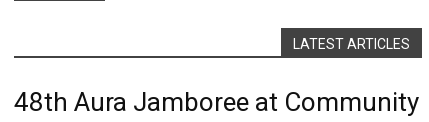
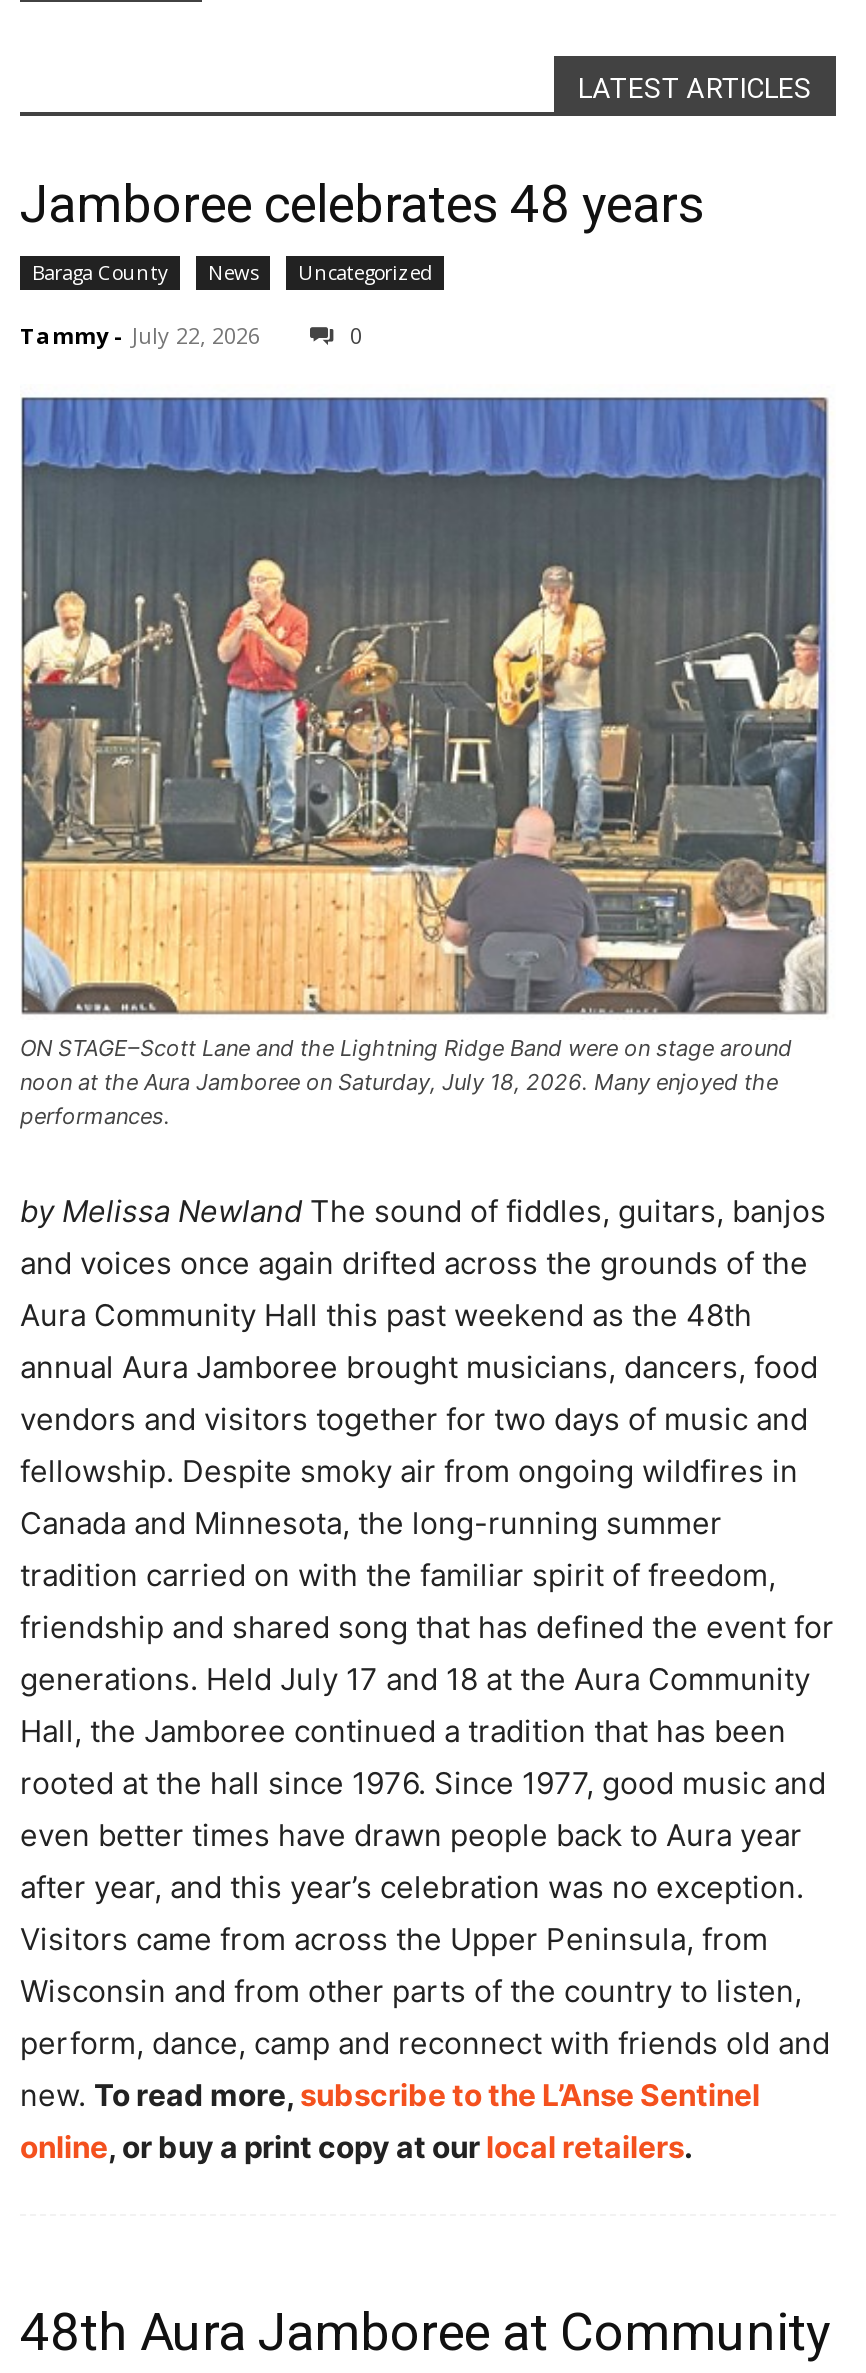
none -> [20,174,704,350] Jamboree celebrates 48 years | Baraga County | News | Uncategorized | Tammy - July 22, 2026 | 0
none -> [20,394,834,2167] [image] | ON STAGE–Scott Lane and the Lightning Ridge Band were on stage around | noon at the Aura Jamboree on Saturday, July 18, 2026. Many enjoyed the | performances. | by Melissa Newland The sound of fiddles, guitars, banjos | and voices once again drifted across the grounds of the | Aura Community Hall this past weekend as the 48th | annual Aura Jamboree brought musicians, dancers, food | vendors and visitors together for two days of music and | fellowship. Despite smoky air from ongoing wildfires in | Canada and Minnesota, the long-running summer | tradition carried on with the familiar spirit of freedom, | friendship and shared song that has defined the event for | generations. Held July 17 and 18 at the Aura Community | Hall, the Jamboree continued a tradition that has been | rooted at the hall since 1976. Since 1977, good music and | even better times have drawn people back to Aura year | after year, and this year’s celebration was no exception. | Visitors came from across the Upper Peninsula, from | Wisconsin and from other parts of the country to listen, | perform, dance, camp and reconnect with friends old and | new. To read more, subscribe to the L’Anse Sentinel | online, or buy a print copy at our local retailers.

